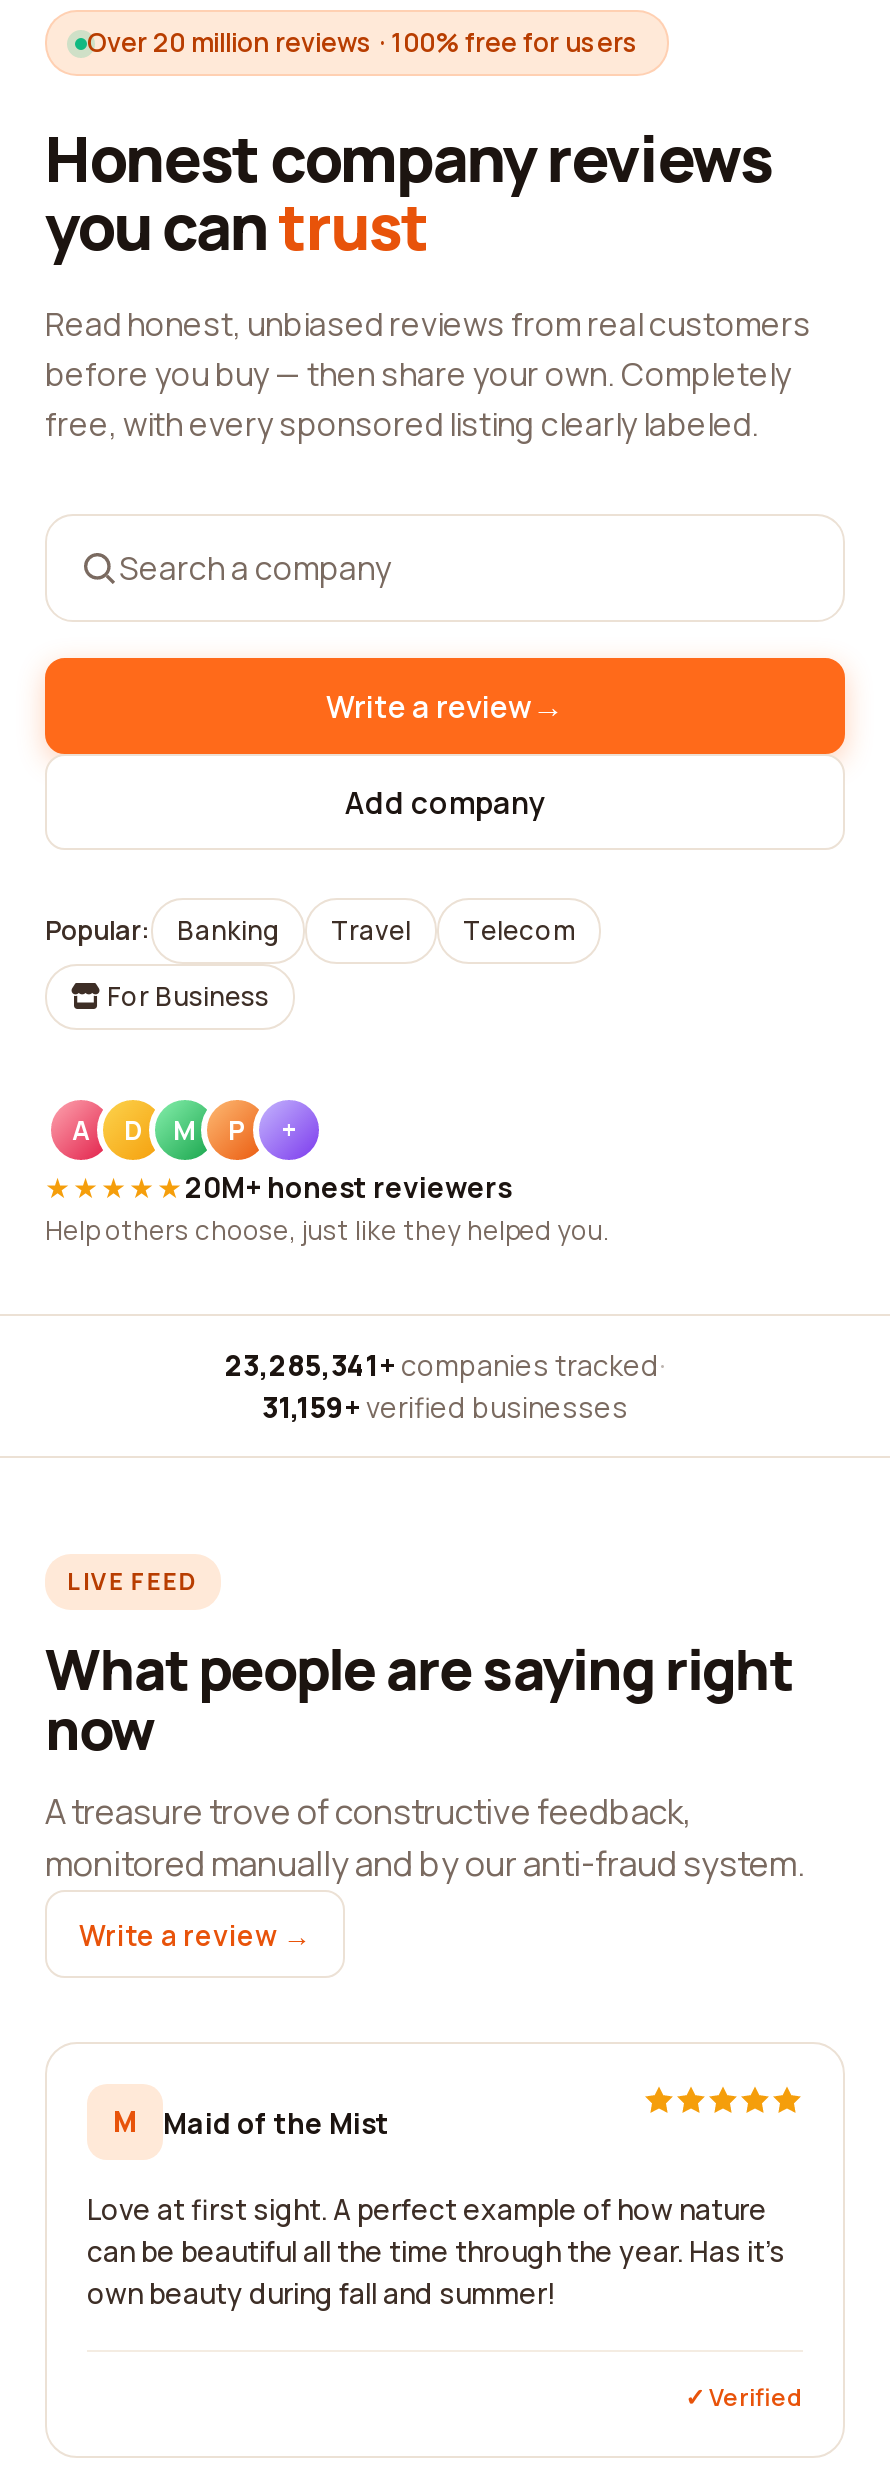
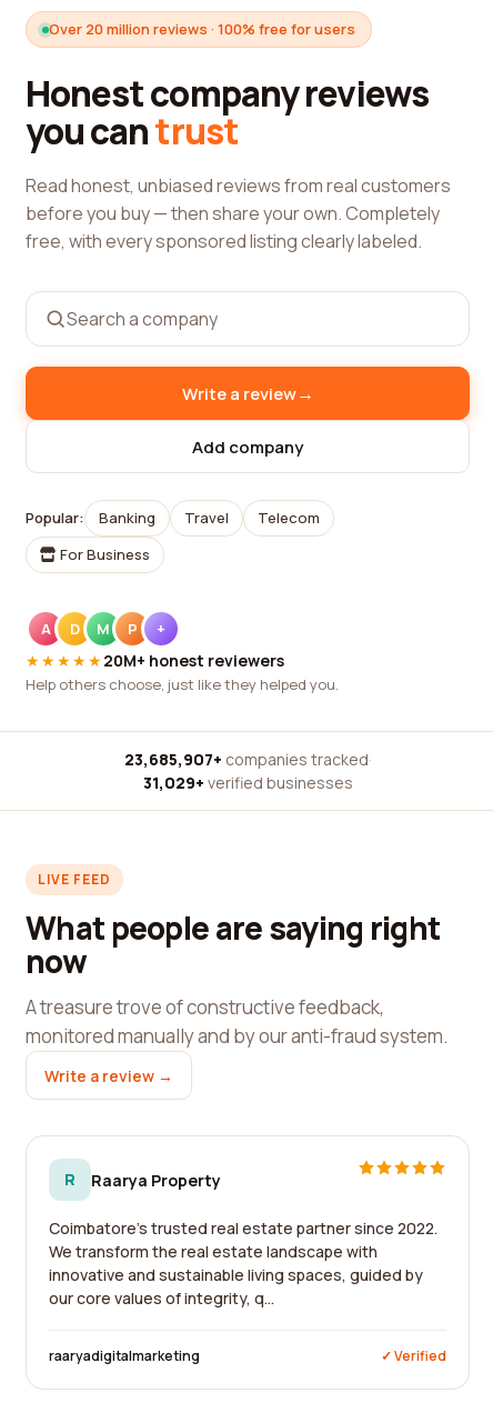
[225,1346,665,1384] 23,285,341+ companies tracked · -> [124,749,371,770] 23,685,907+ companies tracked ·
[262,1388,628,1426] 31,159+ verified businesses -> [143,772,353,793] 31,029+ verified businesses
[87,2102,785,2312] M | Maid of the Mist | Love at first sight. A perfect example of how nature | can be beautiful all the time through the year. Has it's | own beauty during fall and summer! -> [49,1169,437,1365] R | Raarya Property | Coimbatore's trusted real estate partner since 2022. | We transform the real estate landscape with | innovative and sustainable living spaces, guided by | our core values of integrity, q... | raaryadigitalmarketing

